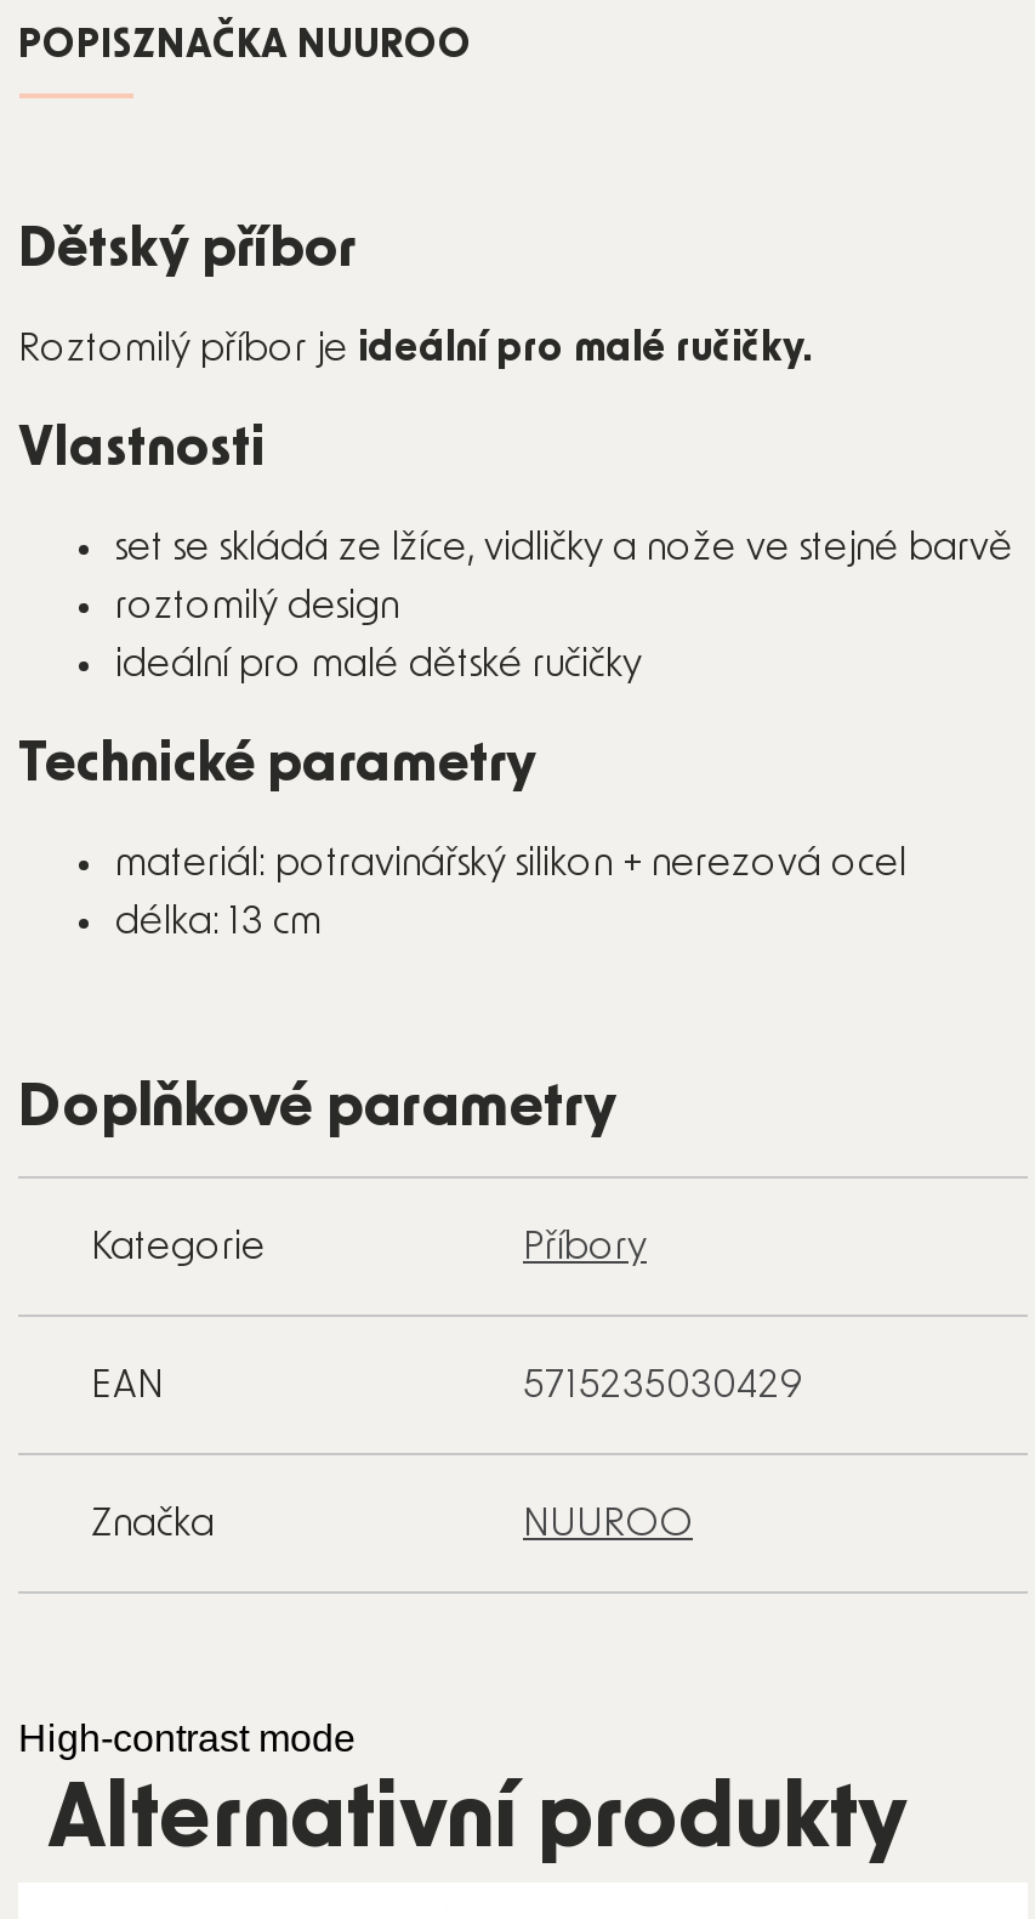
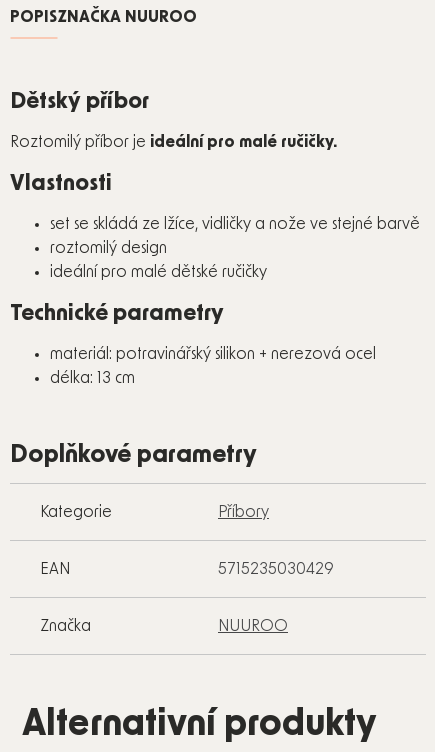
[18,1718,356,1760] High-contrast mode -> none

